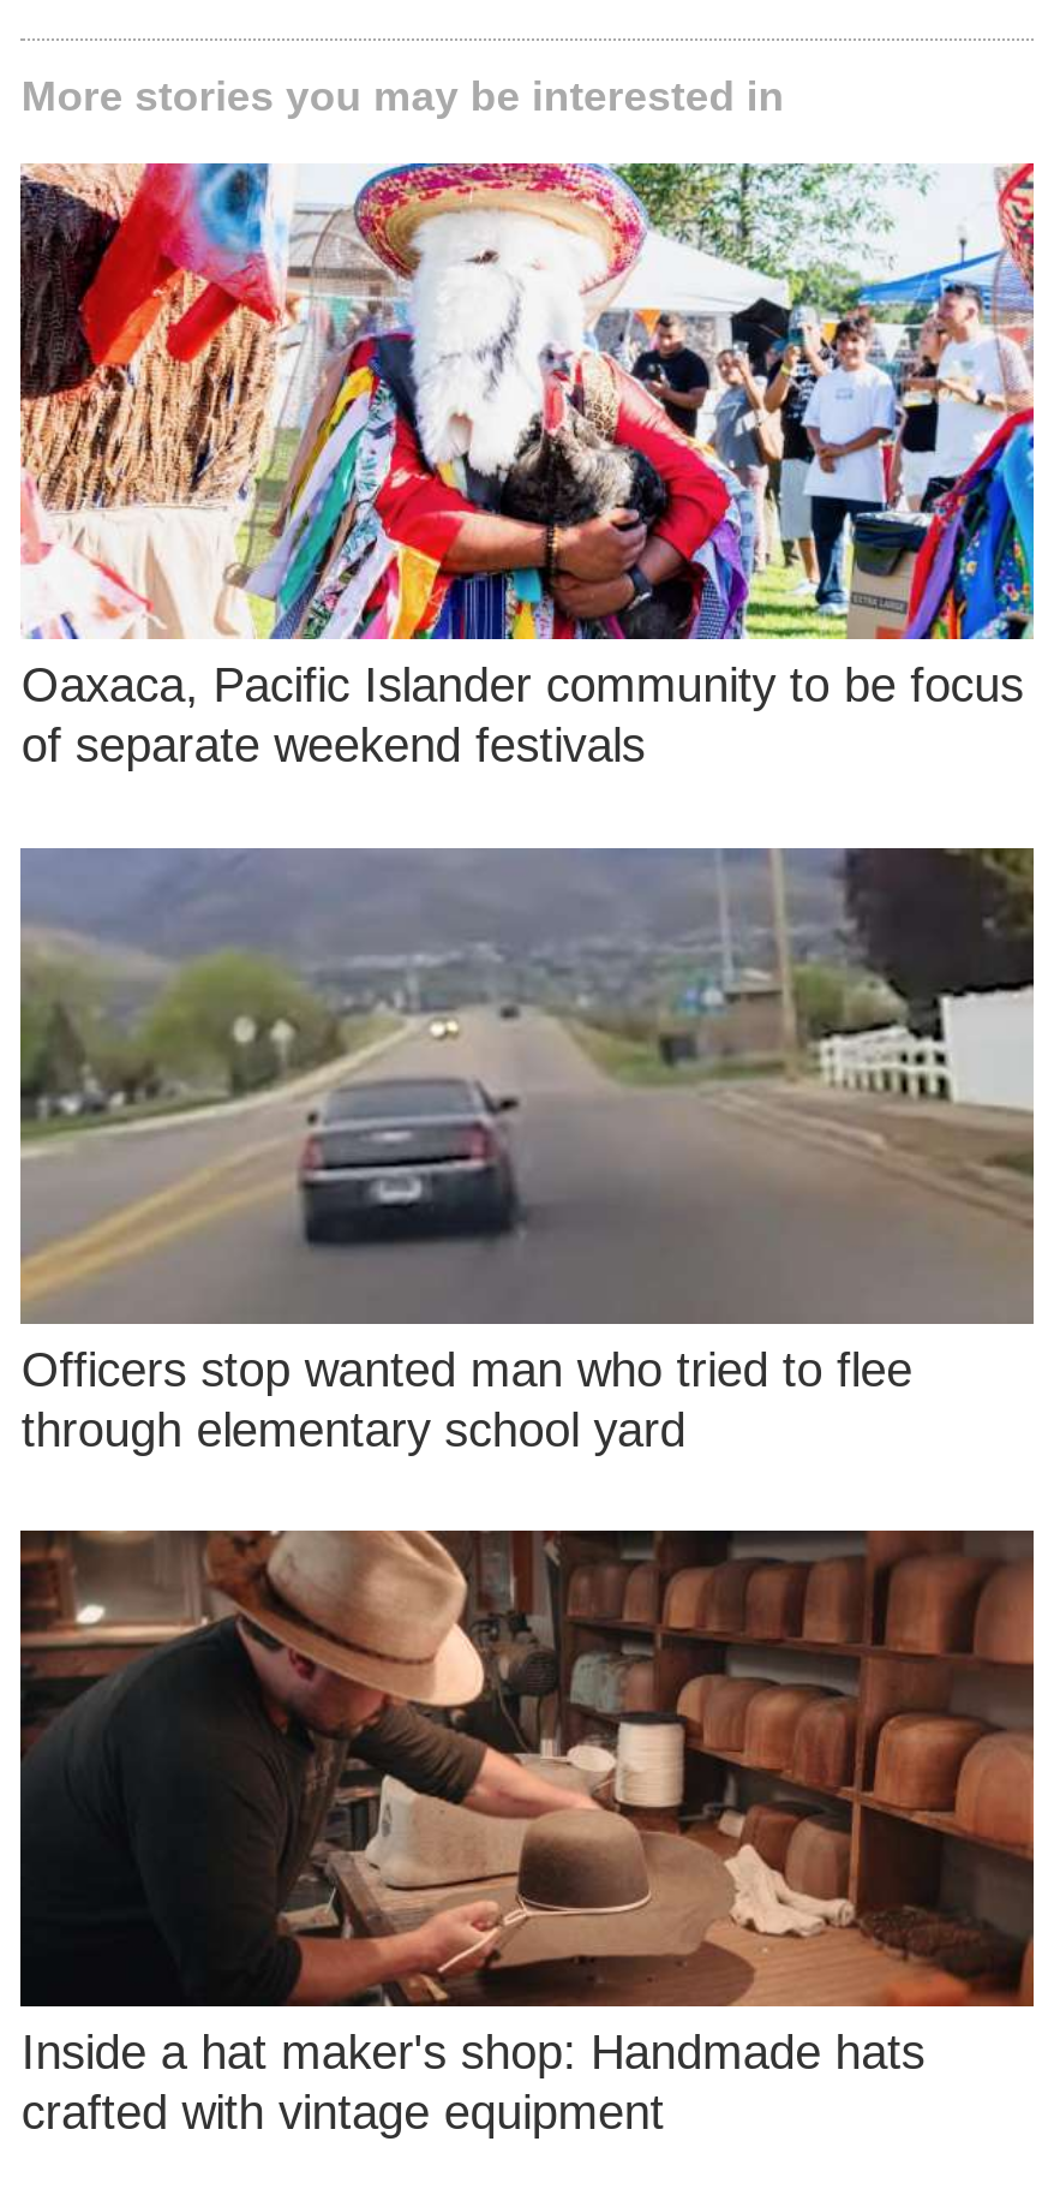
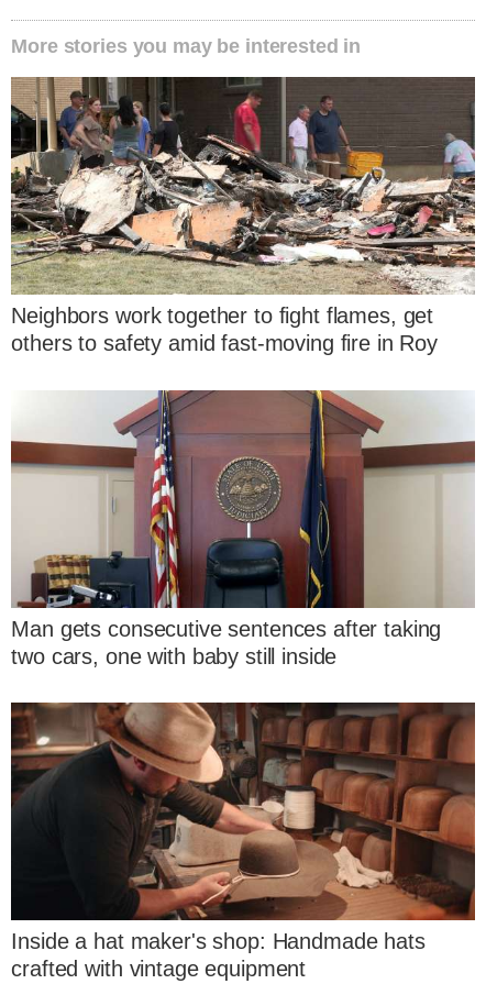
[18,161,1036,771] [image] | Oaxaca, Pacific Islander community to be focus | of separate weekend festivals -> [10,76,476,355] [image] | Neighbors work together to fight flames, get | others to safety amid fast-moving fire in Roy
[18,846,1036,1455] [image] | Officers stop wanted man who tried to flee | through elementary school yard -> [11,389,475,668] [image] | Man gets consecutive sentences after taking | two cars, one with baby still inside

